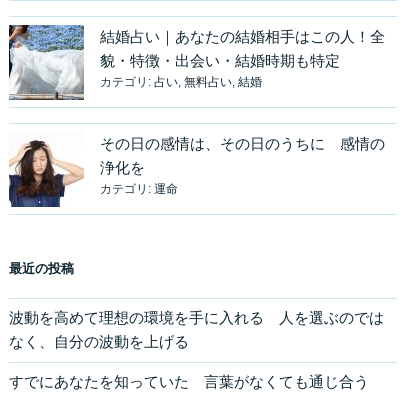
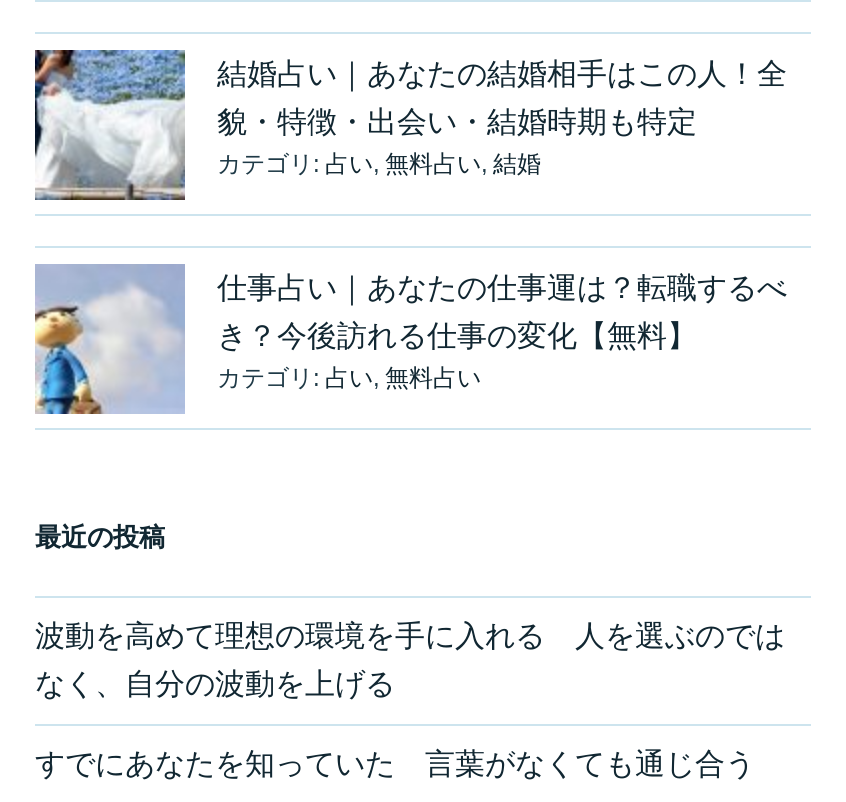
[8,132,385,208] [image] | その日の感情は、その日のうちに 感情の | 浄化を | カテゴリ:運命 -> [33,262,787,416] [image] | 仕事占い｜あなたの仕事運は？転職するべ | き？今後訪れる仕事の変化【無料】 | カテゴリ:占い,無料占い

